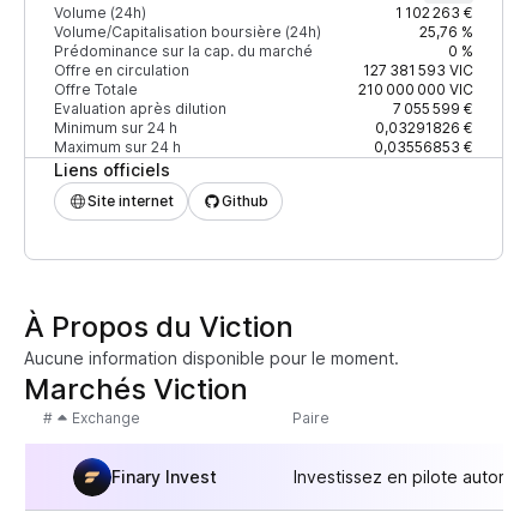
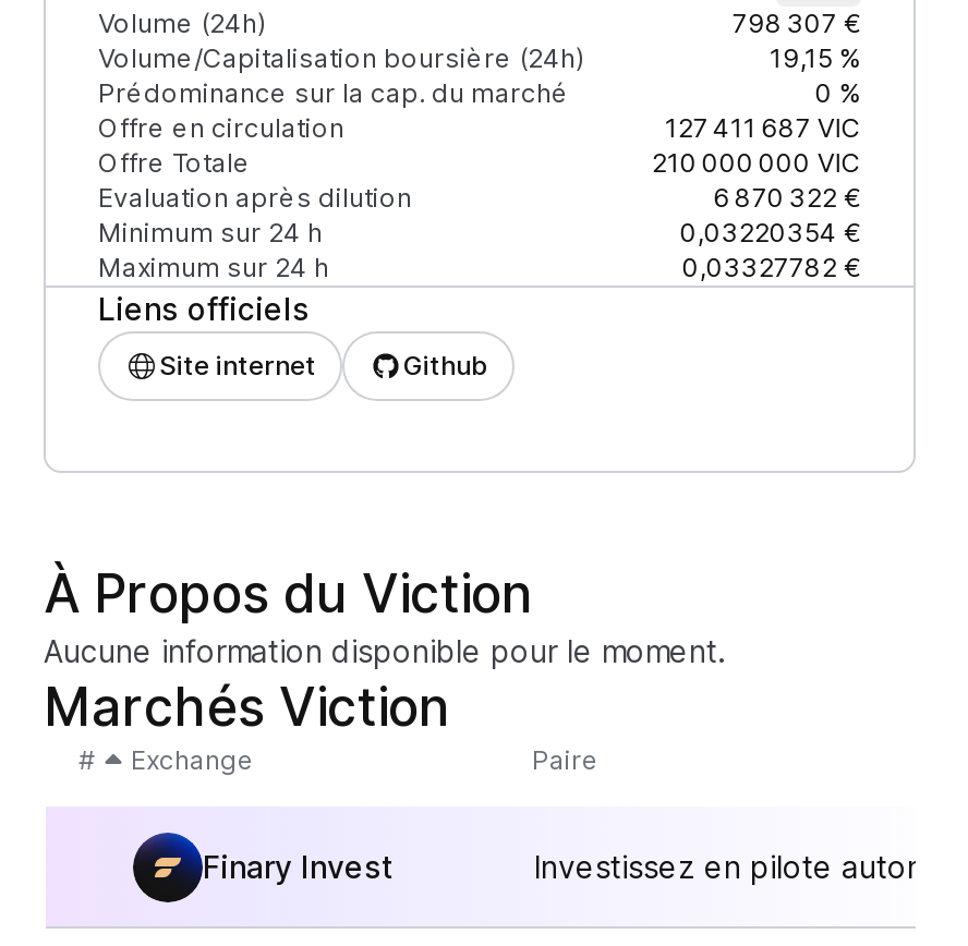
[395,4,473,22] 1 102 263 € -> [732,7,861,39] 798 307 €
[419,23,473,41] 25,76 % -> [769,41,861,74] 19,15 %
[363,61,473,79] 127 381 593 VIC -> [665,111,861,144] 127 411 687 VIC
[393,100,473,118] 7 055 599 € -> [713,181,861,214] 6 870 322 €
[375,119,473,137] 0,03291826 € -> [680,216,861,248] 0,03220354 €
[374,138,473,156] 0,03556853 € -> [682,251,861,283] 0,03327782 €

